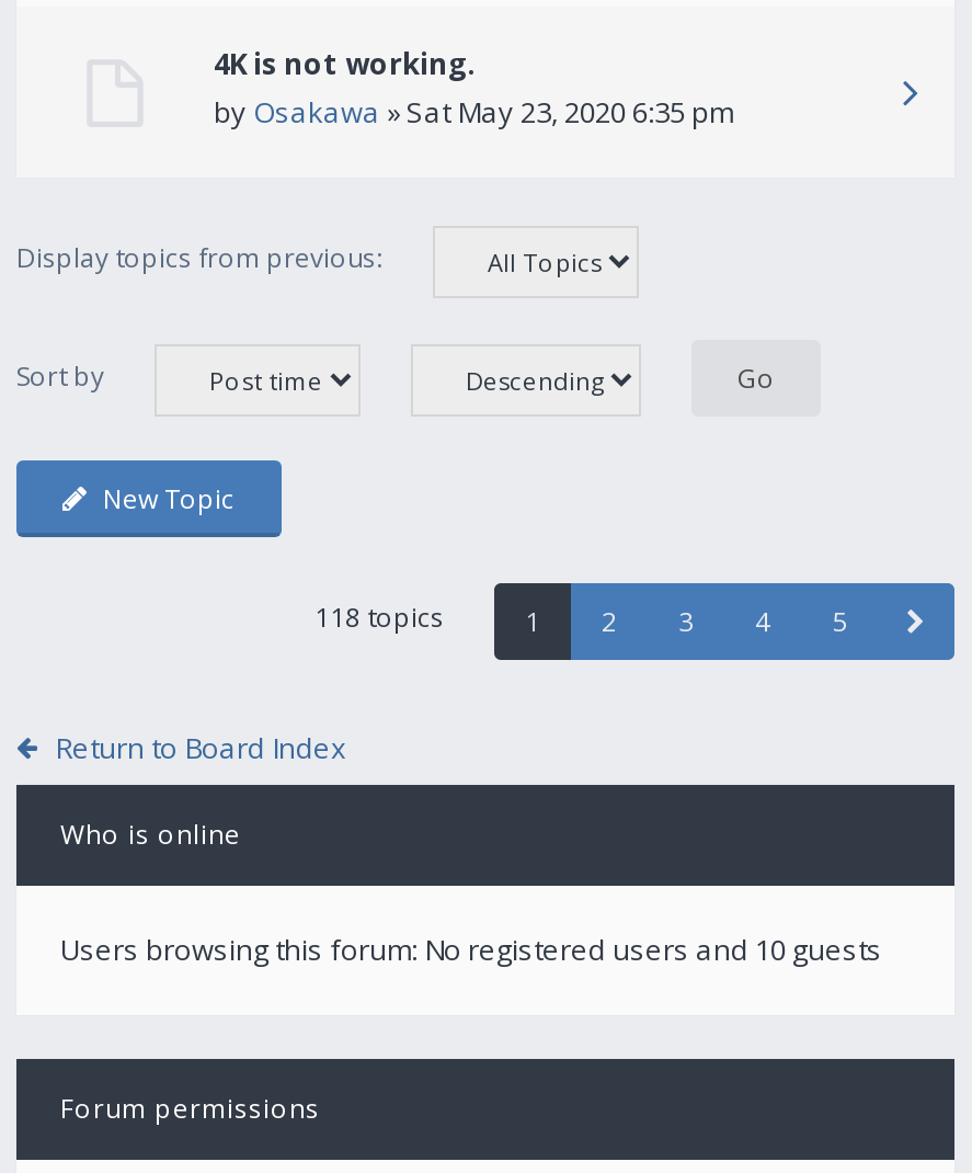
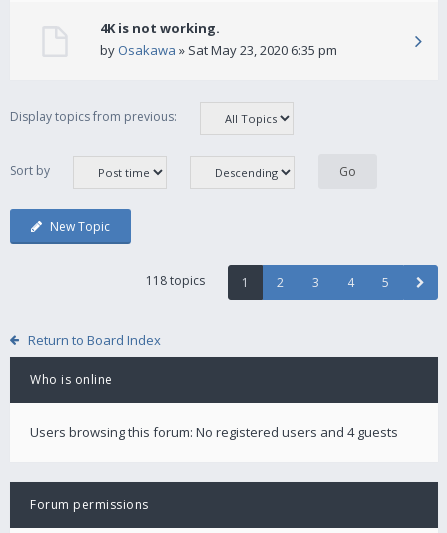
[60,929,882,968] Users browsing this forum: No registered users and 10 guests -> [30,423,398,441] Users browsing this forum: No registered users and 4 guests

